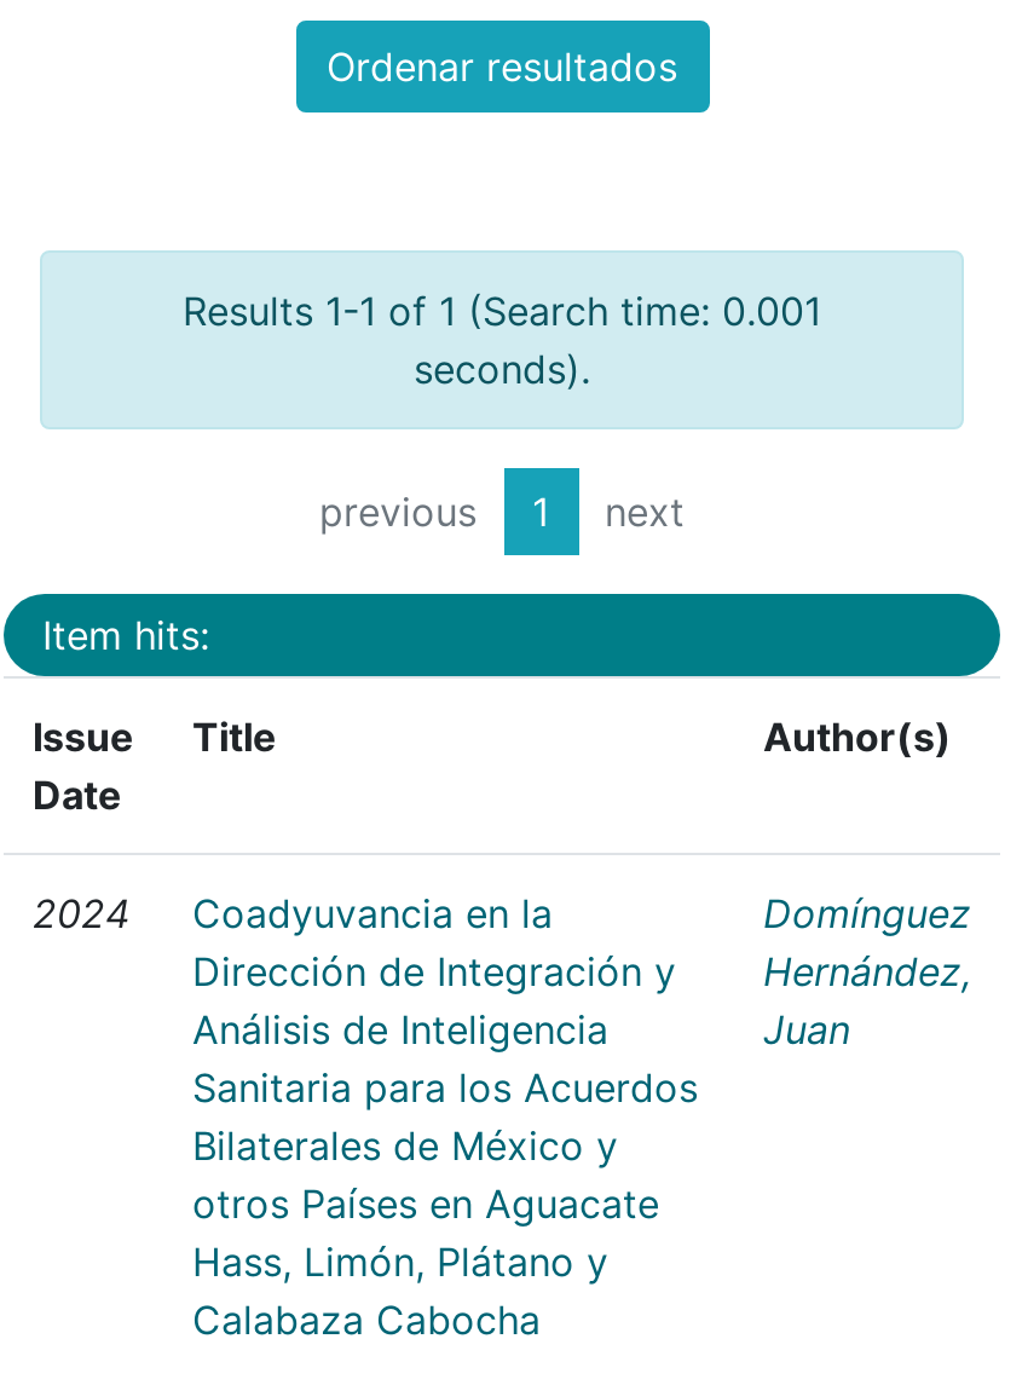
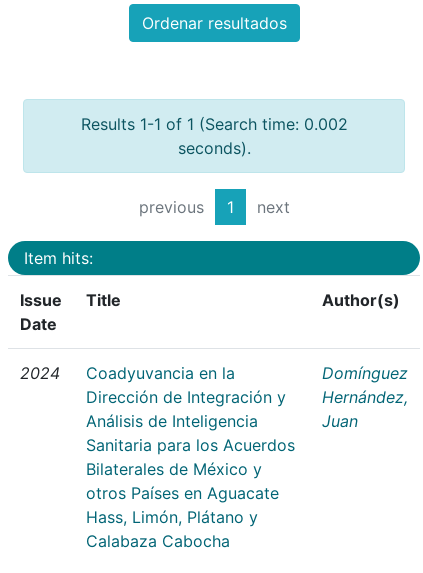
[183,287,821,335] Results 1-1 of 1 (Search time: 0.001 -> [80,114,347,134] Results 1-1 of 1 (Search time: 0.002

